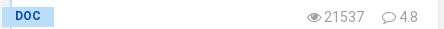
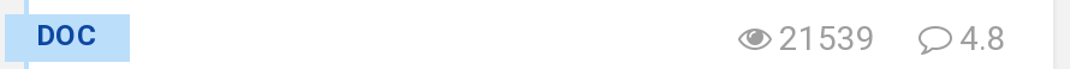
[321,9,364,25] 21537 -> [772,20,875,58] 21539

